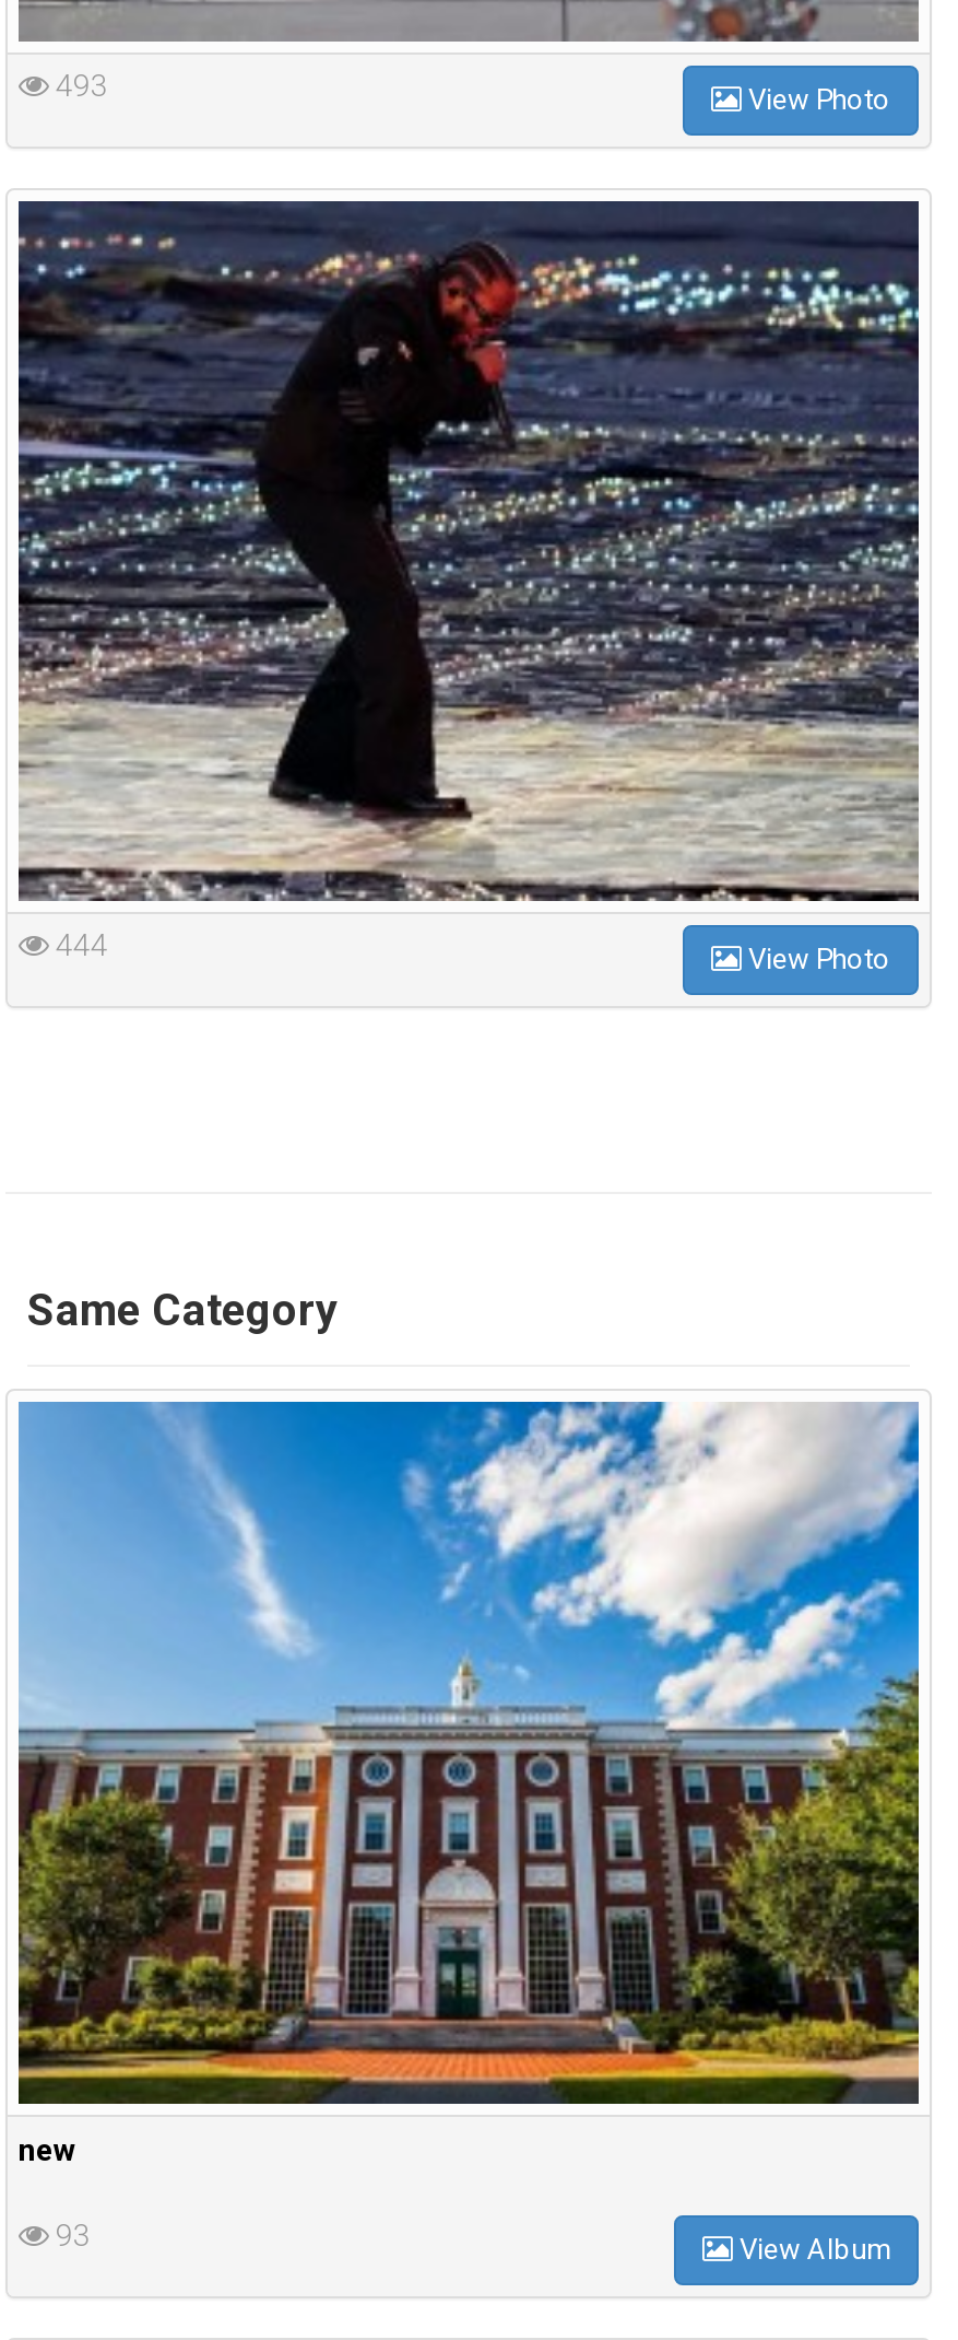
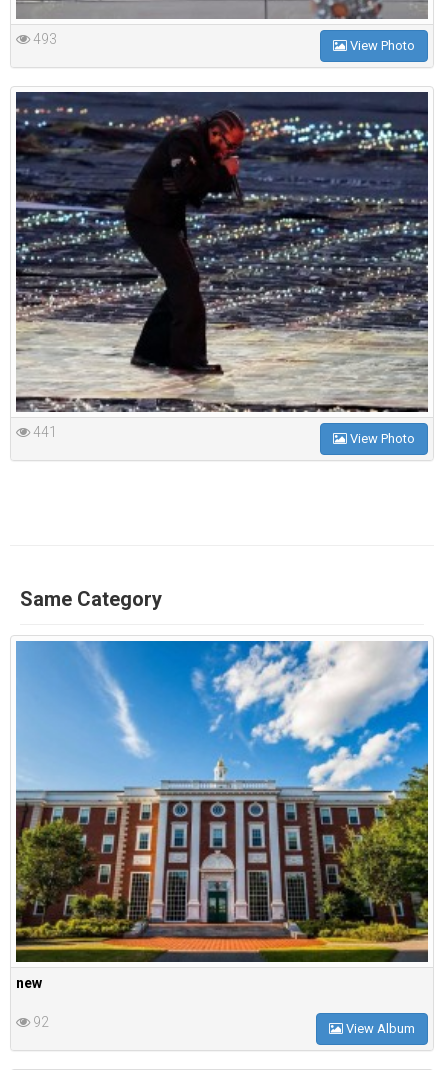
[49,928,108,963] 444 -> [30,424,57,440] 441
[49,2217,91,2252] 93 -> [30,1014,49,1030] 92

